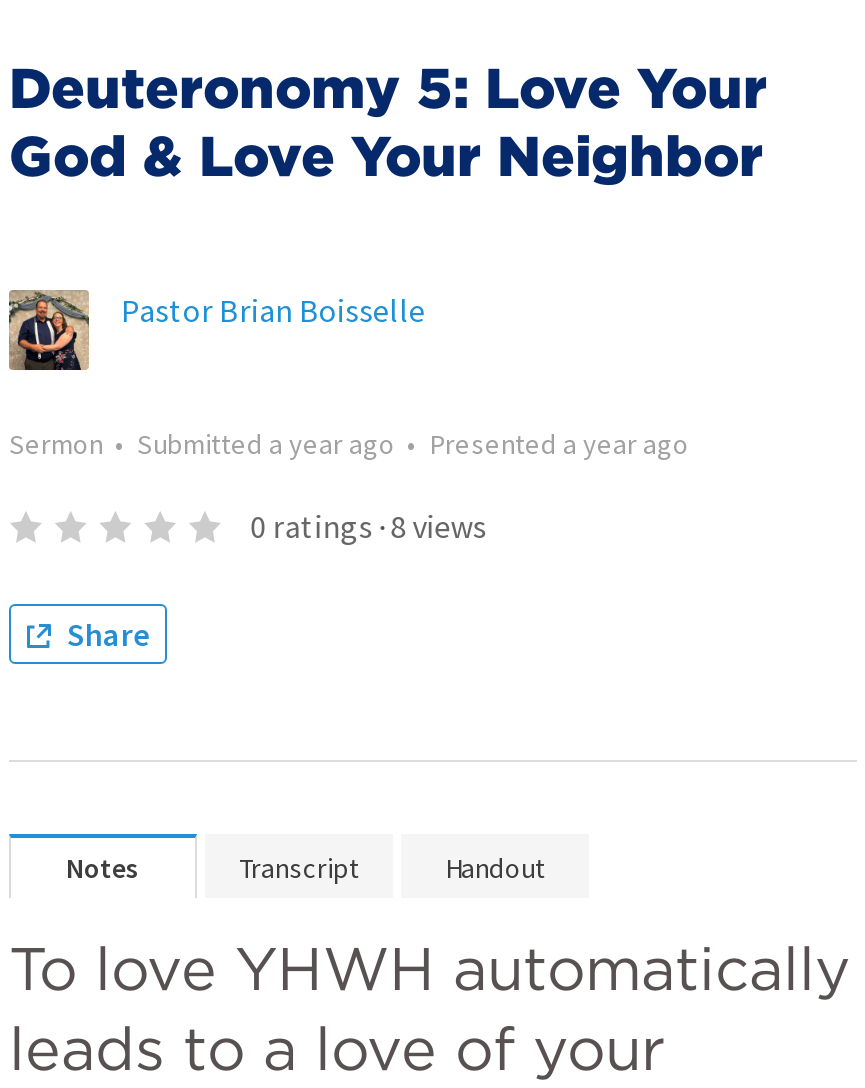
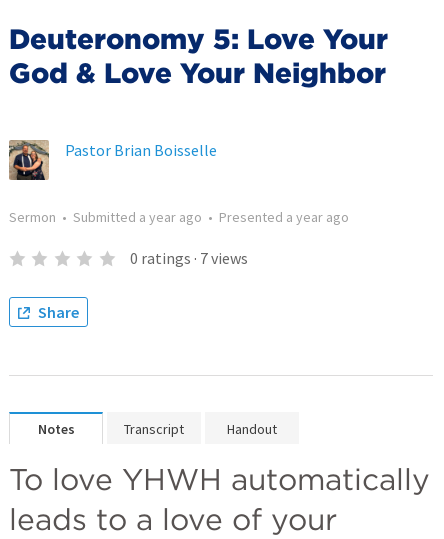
[250,506,486,546] 0 ratings · 8 views -> [130,248,248,268] 0 ratings · 7 views

